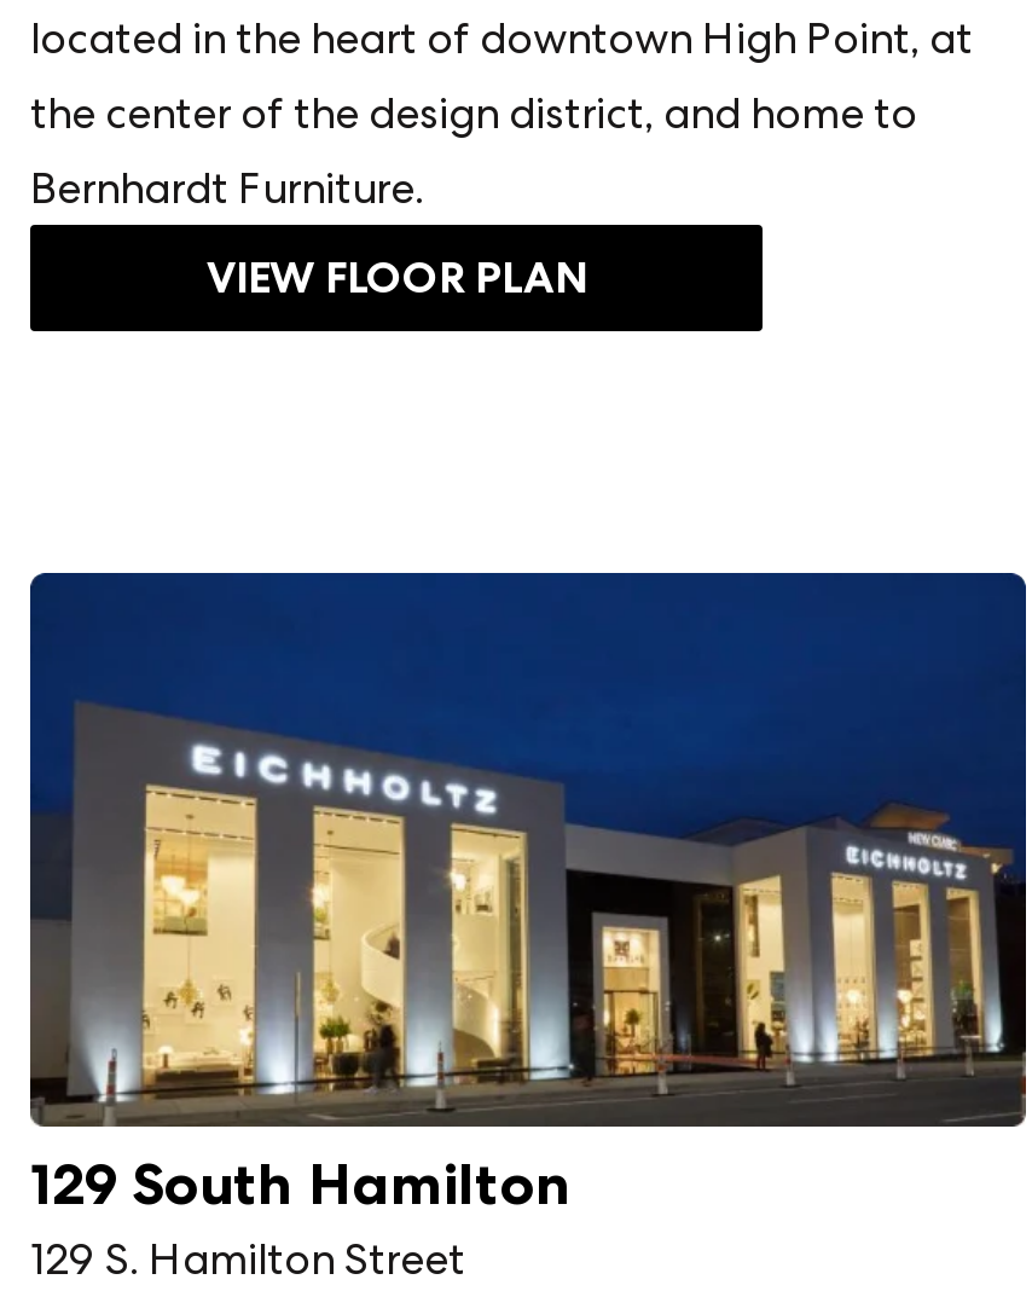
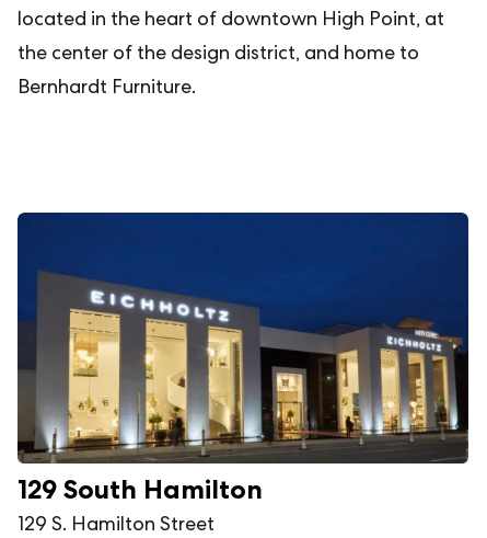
[207,252,586,306] VIEW FLOOR PLAN -> none

